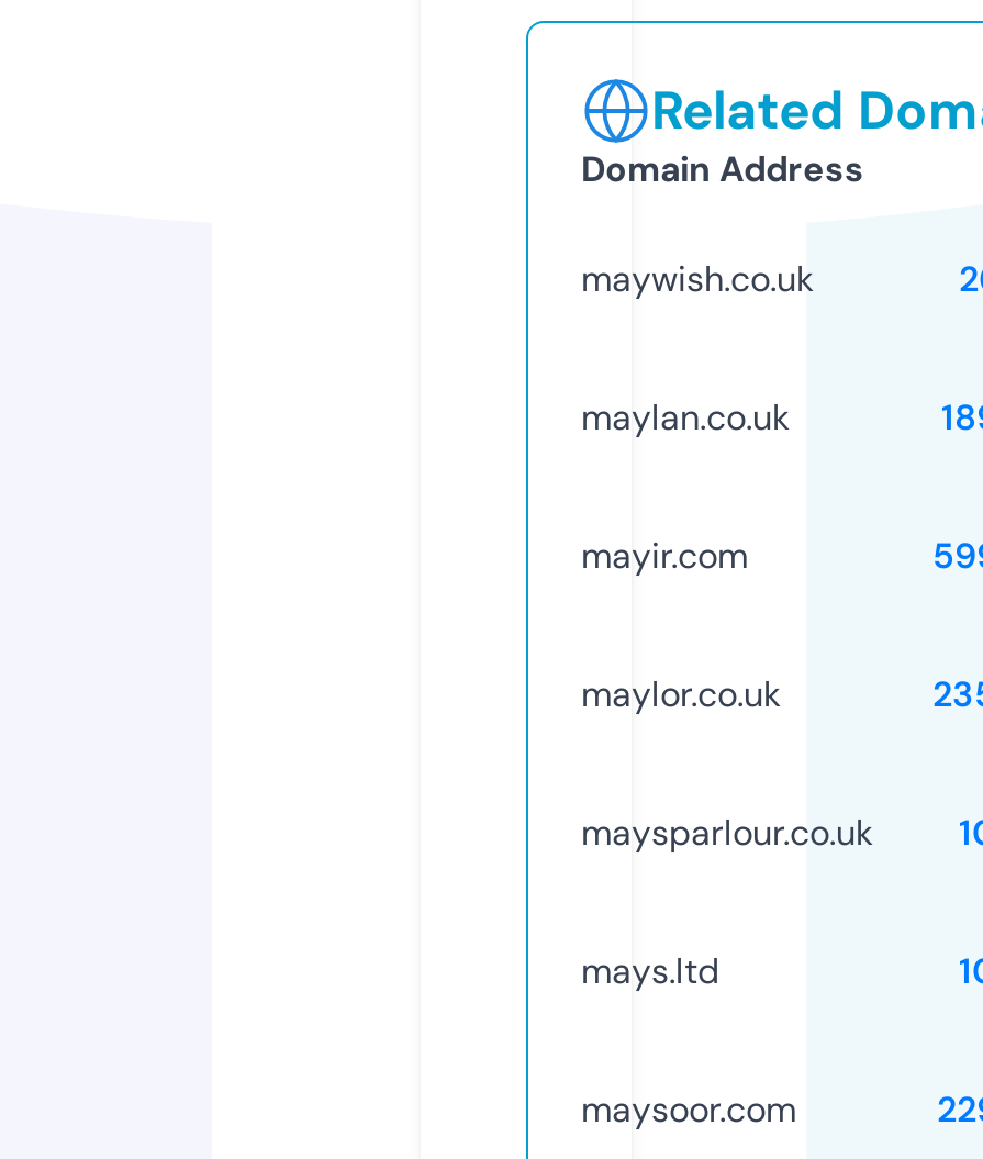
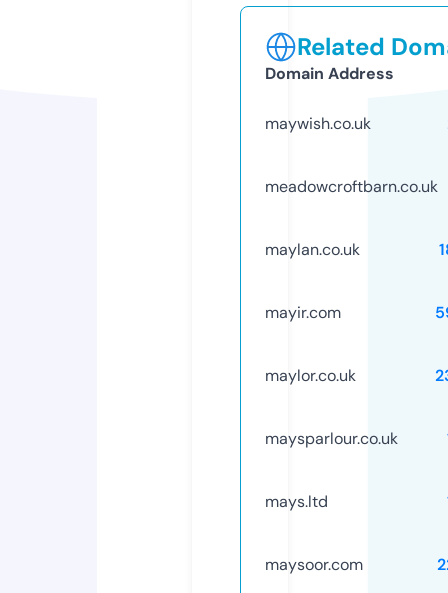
none -> [265,176,438,197] meadowcroftbarn.co.uk

